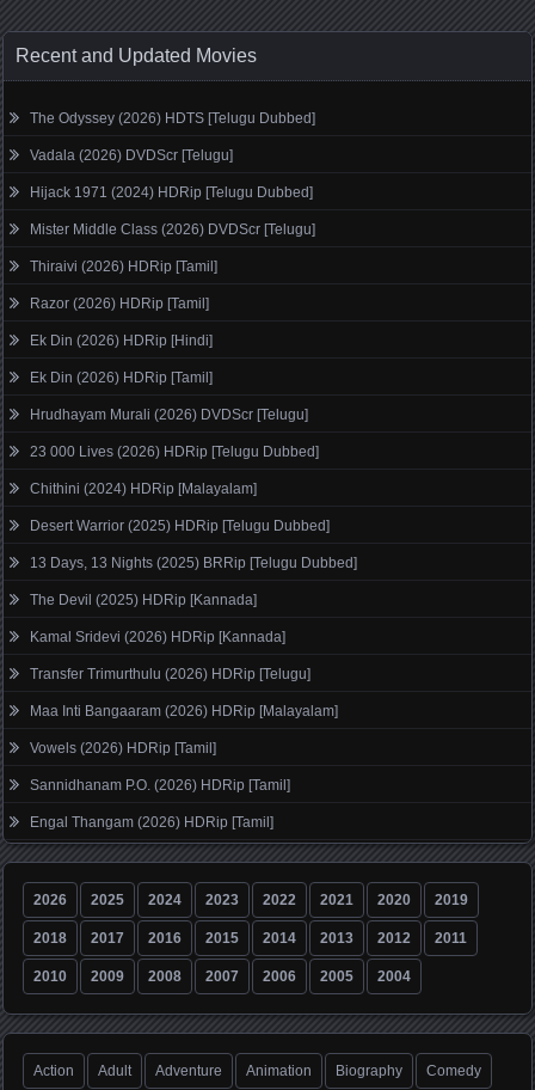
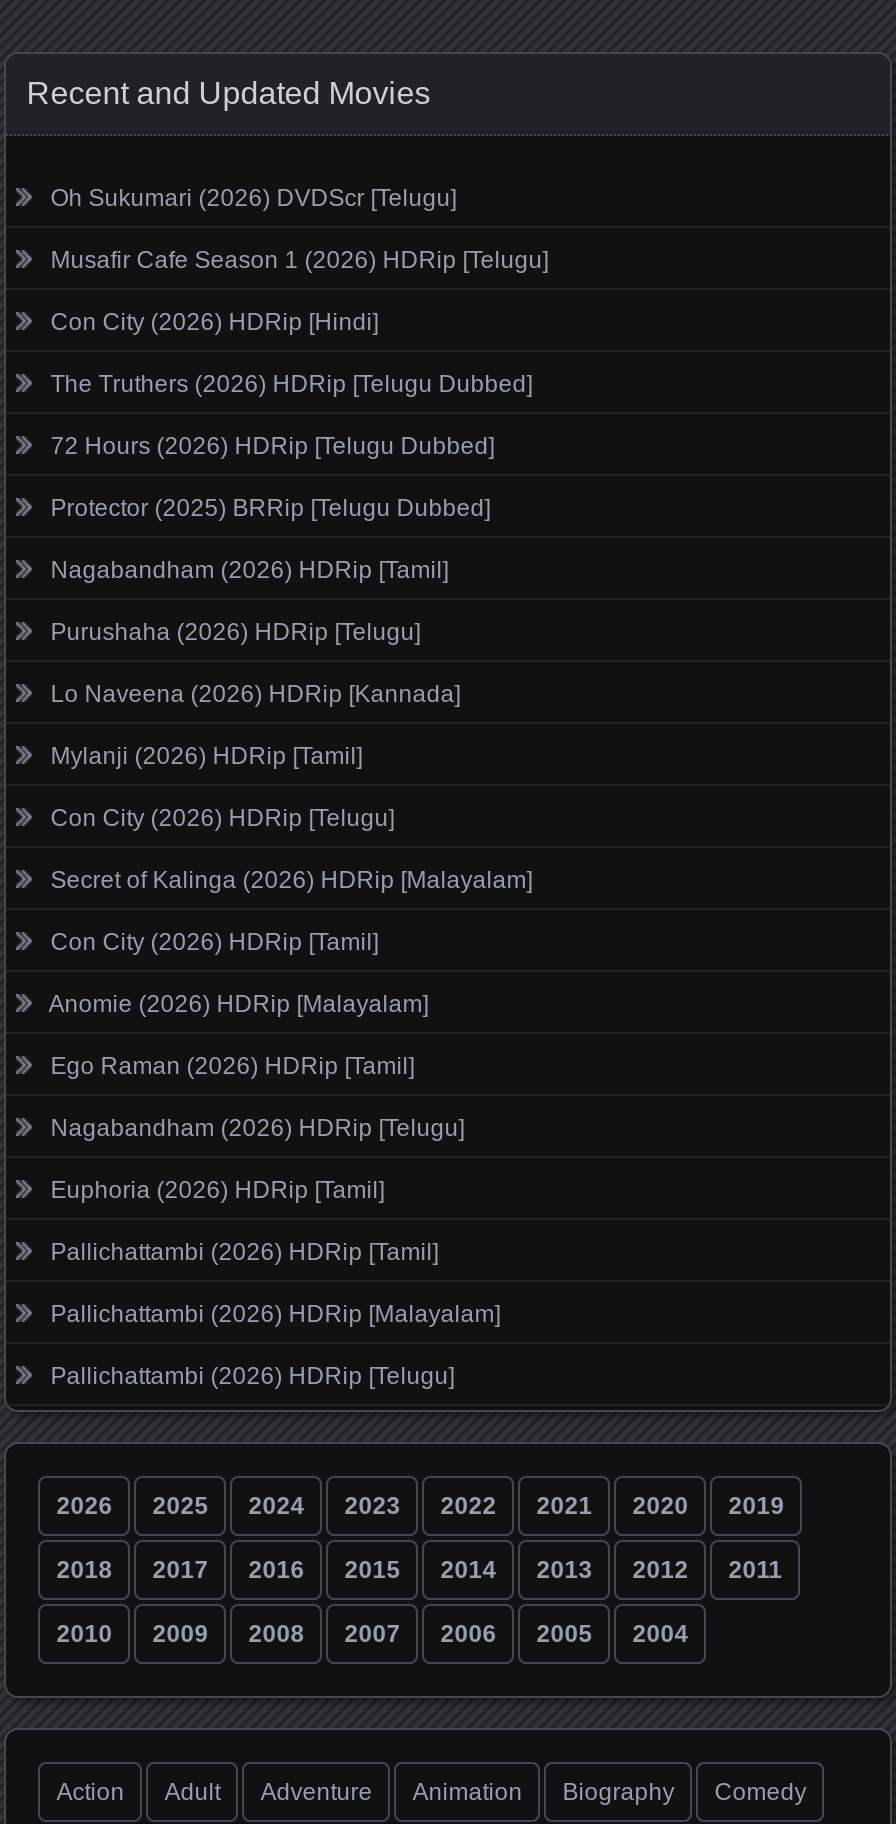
[30,110,316,126] The Odyssey (2026) HDTS [Telugu Dubbed] -> [50,183,456,211] Oh Sukumari (2026) DVDScr [Telugu]
[30,147,233,163] Vadala (2026) DVDScr [Telugu] -> [50,245,548,273] Musafir Cafe Season 1 (2026) HDRip [Telugu]
[30,184,313,200] Hijack 1971 (2024) HDRip [Telugu Dubbed] -> [50,307,378,335] Con City (2026) HDRip [Hindi]
[30,221,316,237] Mister Middle Class (2026) DVDScr [Telugu] -> [50,369,532,397] The Truthers (2026) HDRip [Telugu Dubbed]
[30,258,218,275] Thiraivi (2026) HDRip [Tamil] -> [50,431,494,459] 72 Hours (2026) HDRip [Telugu Dubbed]
[30,295,209,312] Razor (2026) HDRip [Tamil] -> [50,493,490,521] Protector (2025) BRRip [Telugu Dubbed]
[30,332,213,349] Ek Din (2026) HDRip [Hindi] -> [50,555,448,583] Nagabandham (2026) HDRip [Tamil]
[30,369,213,386] Ek Din (2026) HDRip [Tamil] -> [50,617,420,645] Purushaha (2026) HDRip [Telugu]
[30,406,308,423] Hrudhayam Murali (2026) DVDScr [Telugu] -> [50,679,460,707] Lo Naveena (2026) HDRip [Kannada]
[30,443,319,460] 23 000 Lives (2026) HDRip [Telugu Dubbed] -> [50,741,362,769] Mylanji (2026) HDRip [Tamil]
[30,480,257,497] Chithini (2024) HDRip [Malayalam] -> [50,803,394,831] Con City (2026) HDRip [Telugu]
[30,517,330,534] Desert Warrior (2025) HDRip [Telugu Dubbed] -> [50,865,532,893] Secret of Kalinga (2026) HDRip [Malayalam]
[30,554,357,571] 13 Days, 13 Nights (2025) BRRip [Telugu Dubbed] -> [50,927,378,955] Con City (2026) HDRip [Tamil]
[30,591,257,608] The Devil (2025) HDRip [Kannada] -> [48,989,428,1017] Anomie (2026) HDRip [Malayalam]
[30,628,286,645] Kamal Sridevi (2026) HDRip [Kannada] -> [50,1051,414,1079] Ego Raman (2026) HDRip [Tamil]
[30,665,311,682] Transfer Trimurthulu (2026) HDRip [Telugu] -> [50,1113,464,1141] Nagabandham (2026) HDRip [Telugu]
[30,702,338,719] Maa Inti Bangaaram (2026) HDRip [Malayalam] -> [50,1175,384,1203] Euphoria (2026) HDRip [Tamil]
[30,739,216,756] Vowels (2026) HDRip [Tamil] -> [50,1237,438,1265] Pallichattambi (2026) HDRip [Tamil]
[30,777,290,793] Sannidhanam P.O. (2026) HDRip [Tamil] -> [50,1299,500,1327] Pallichattambi (2026) HDRip [Malayalam]
[30,814,274,830] Engal Thangam (2026) HDRip [Tamil] -> [50,1361,454,1389] Pallichattambi (2026) HDRip [Telugu]

